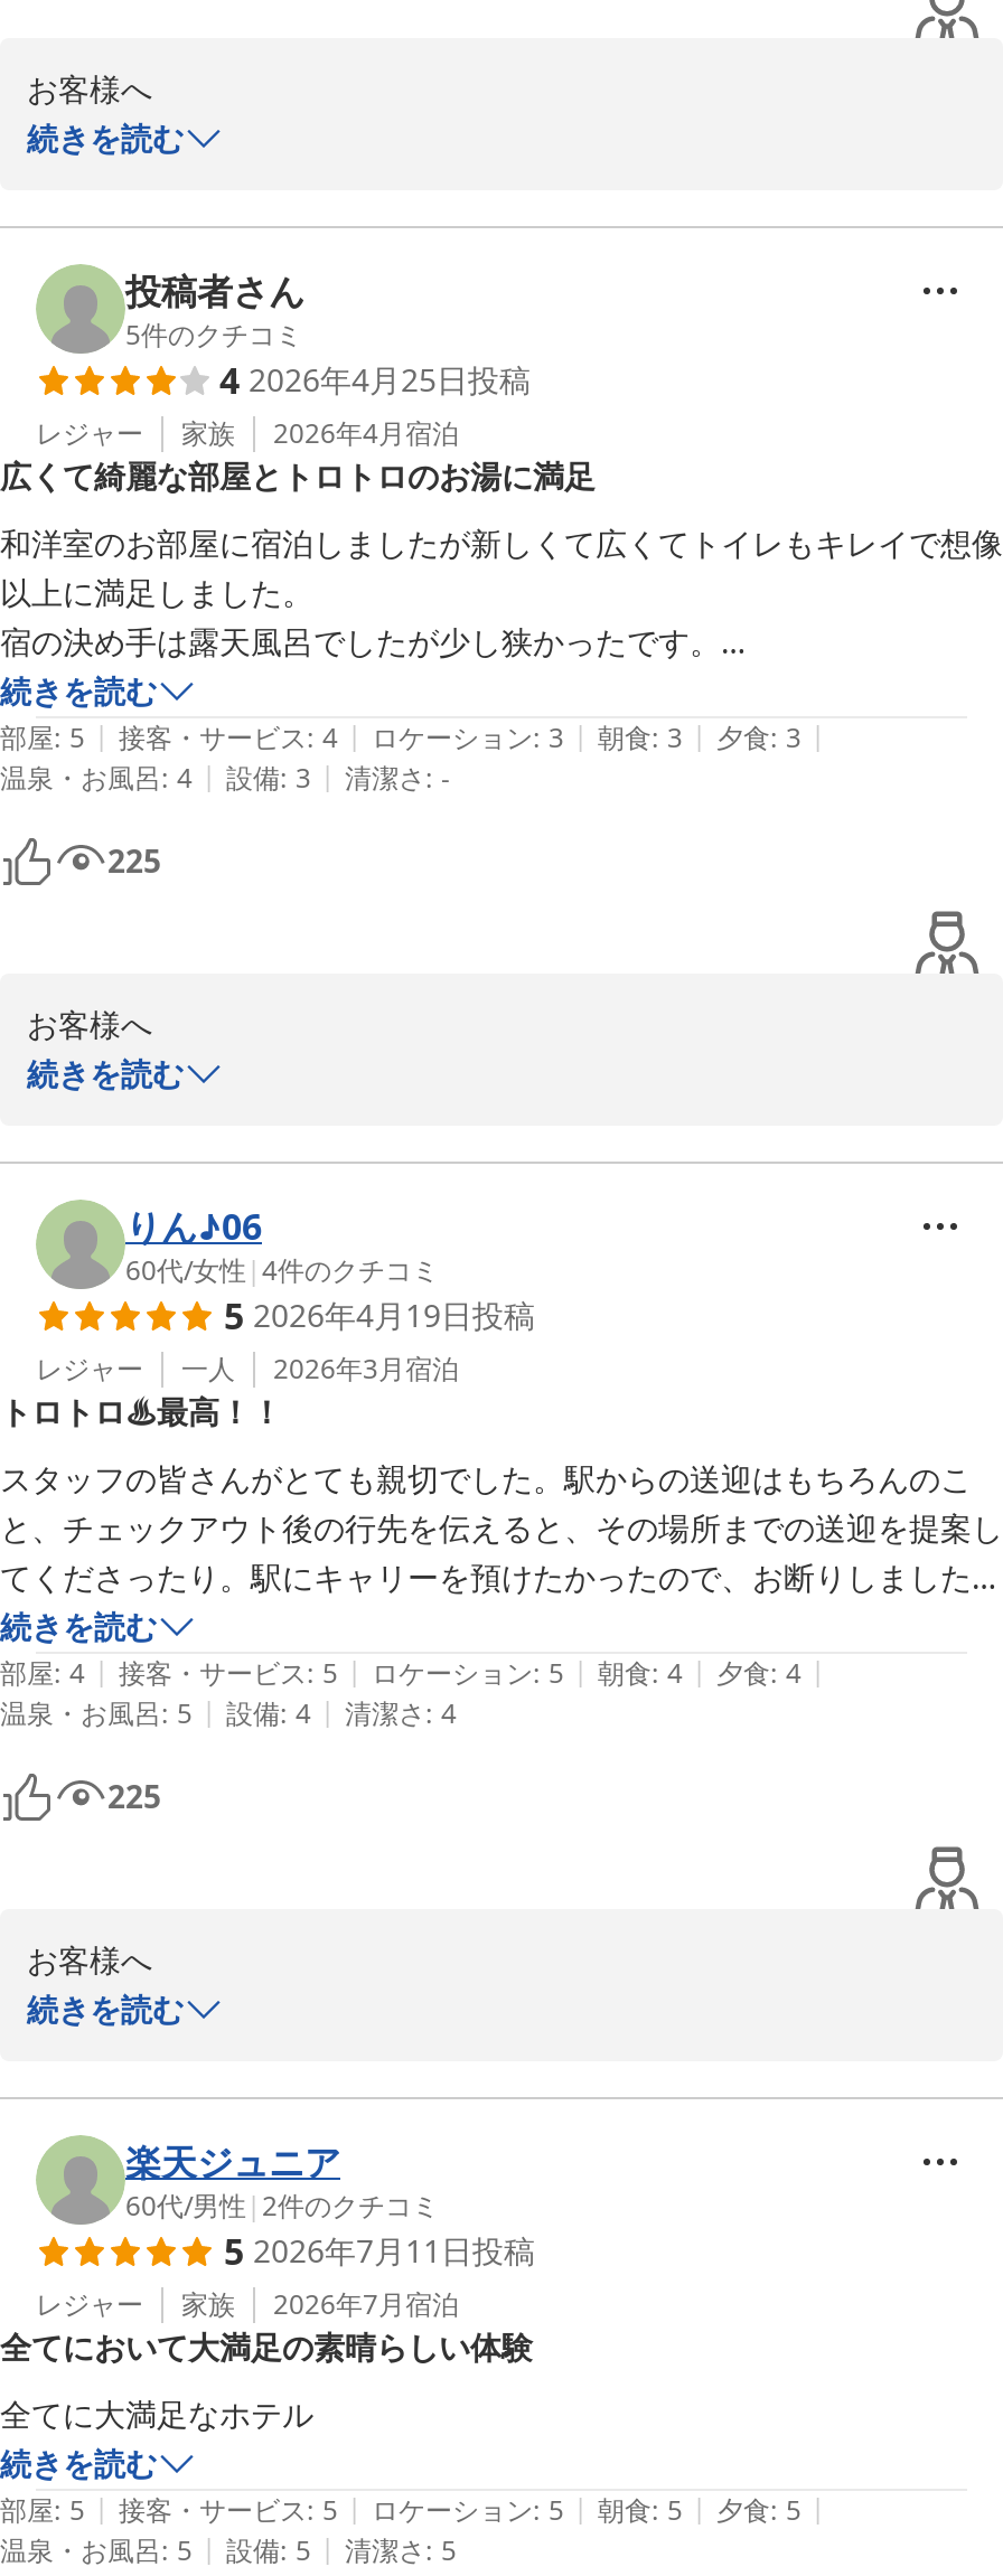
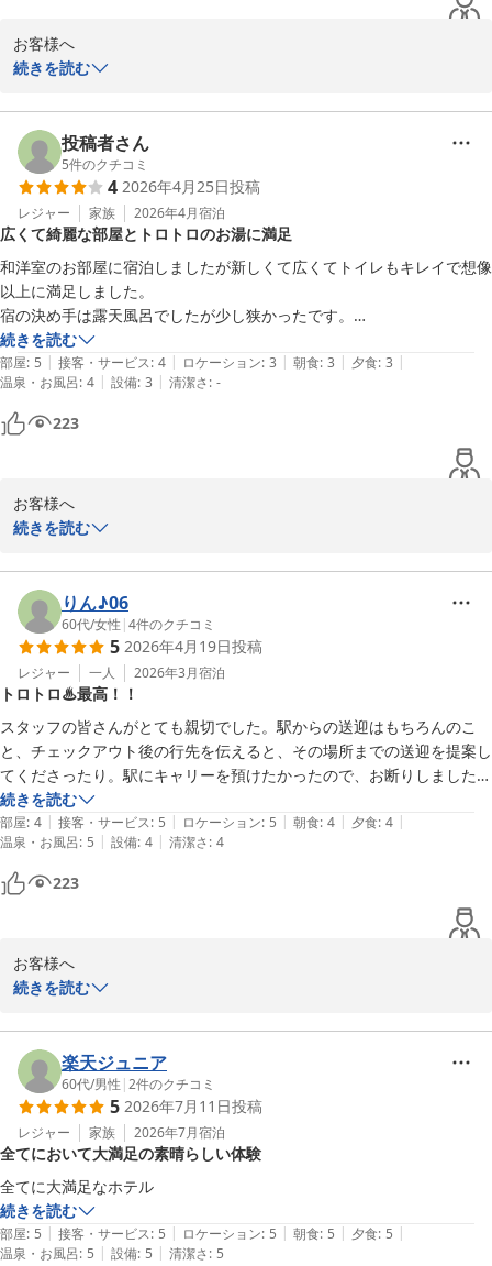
[107,839,161,882] 225 -> [53,412,79,433] 223
[107,1775,161,1817] 225 -> [53,872,79,893] 223

